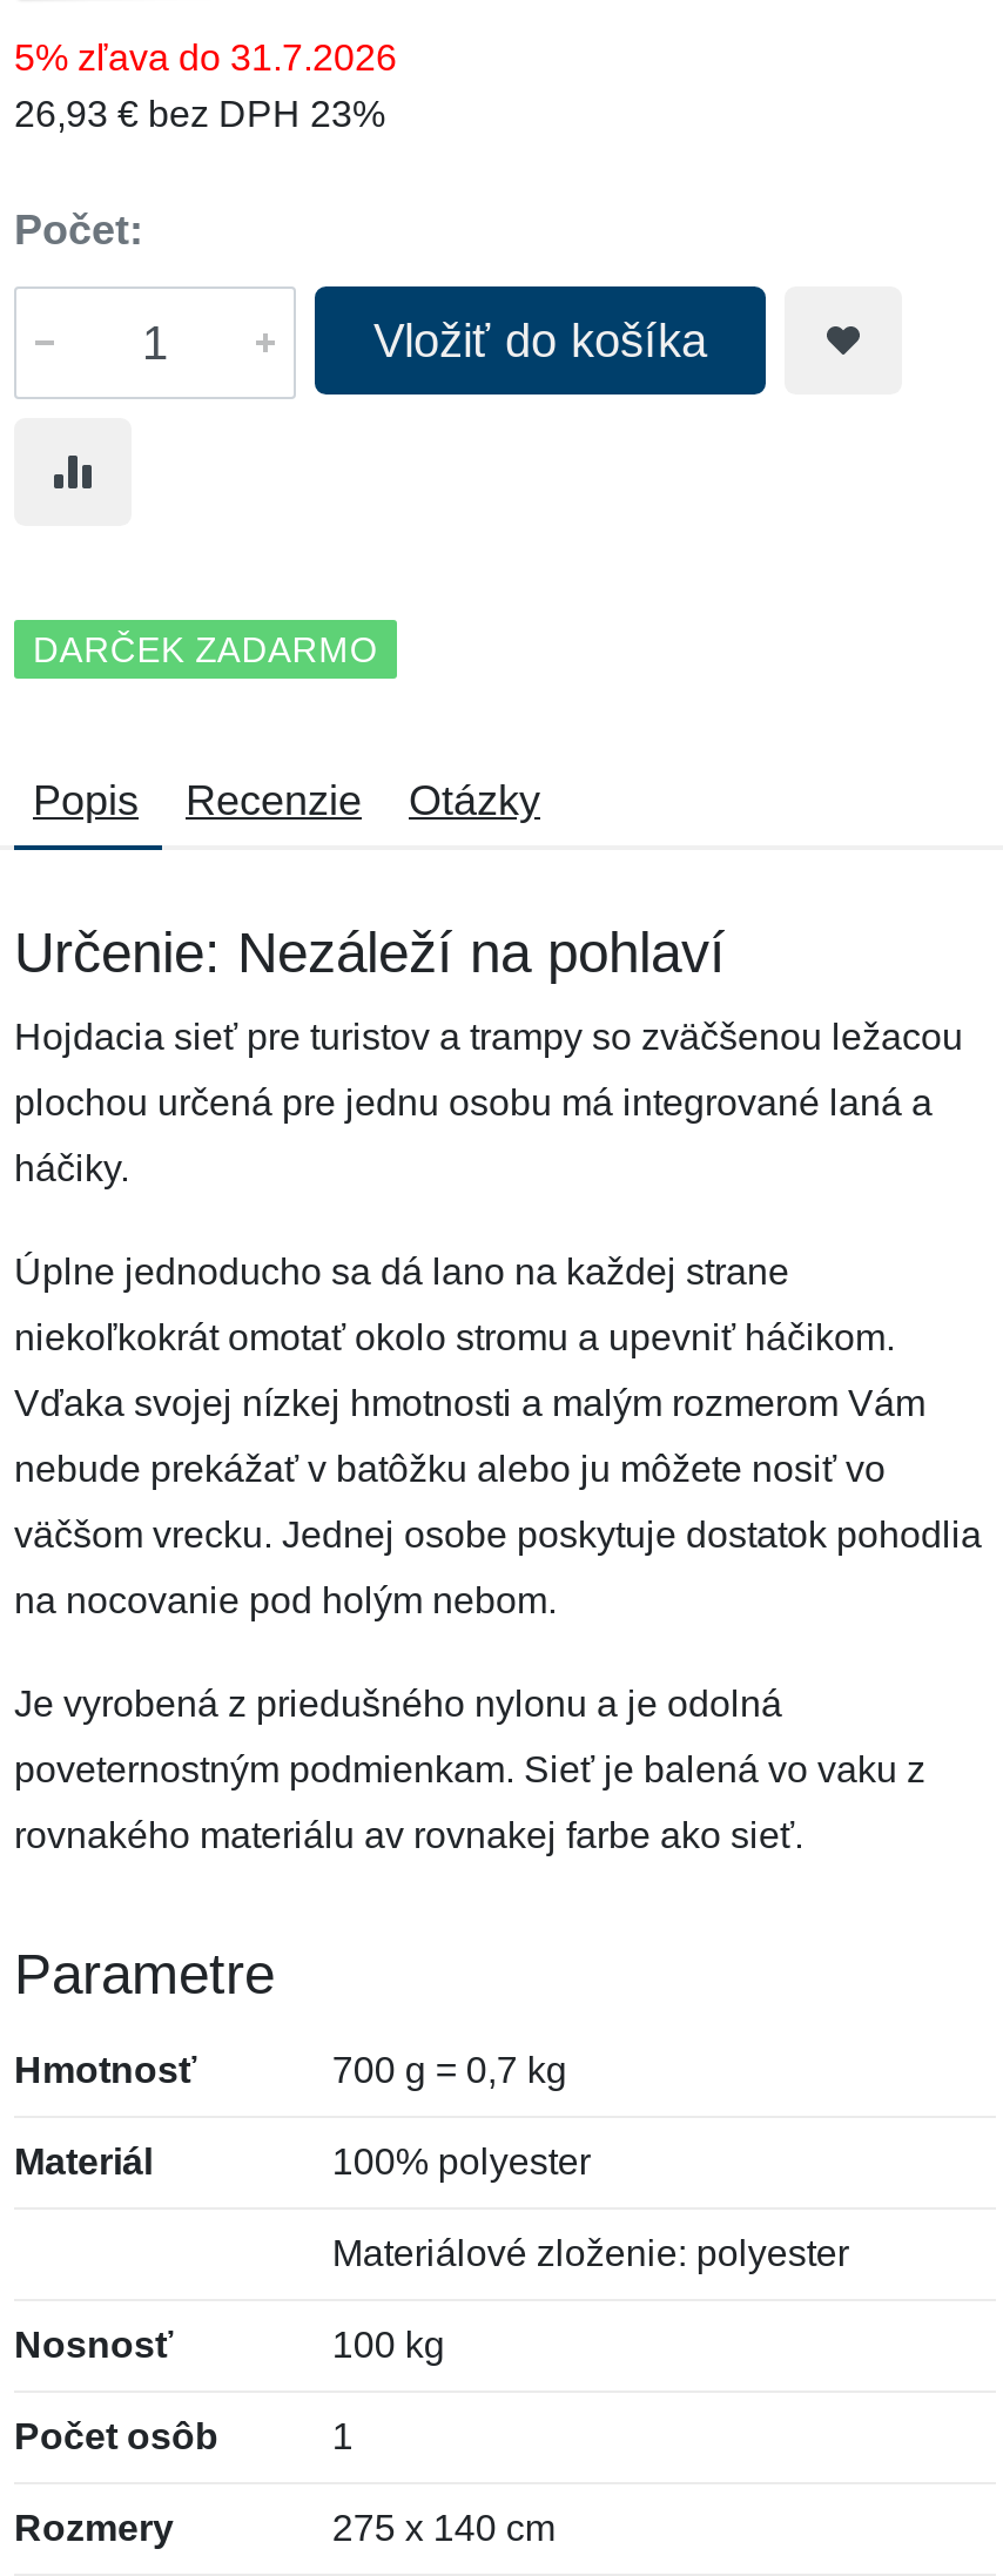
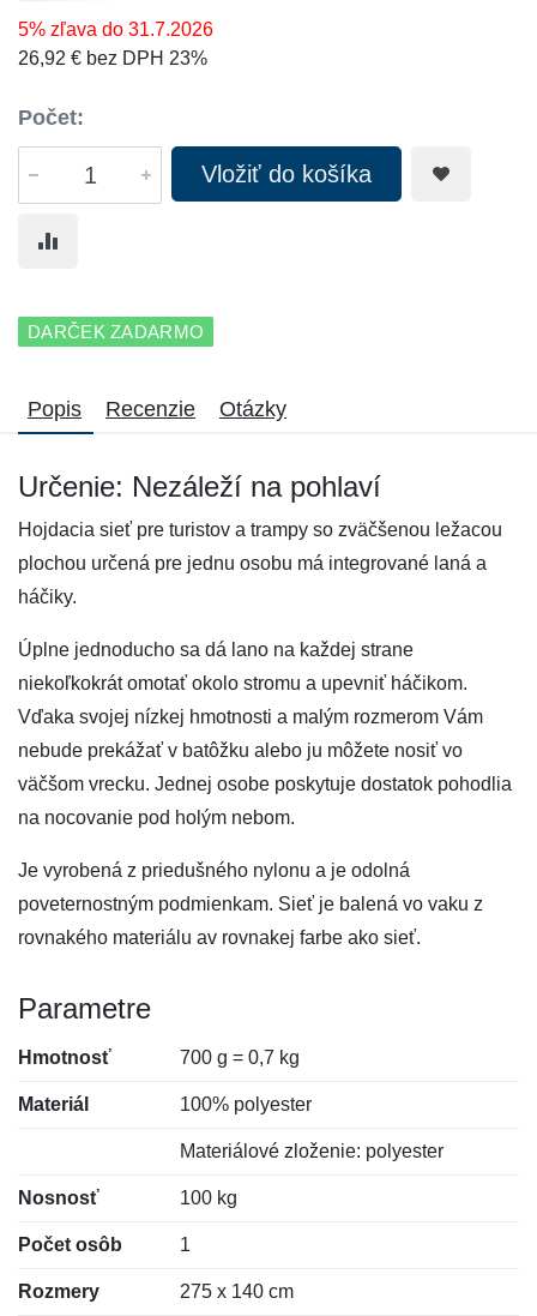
[14,94,385,134] 26,93 € bez DPH 23% -> [18,48,207,68] 26,92 € bez DPH 23%

